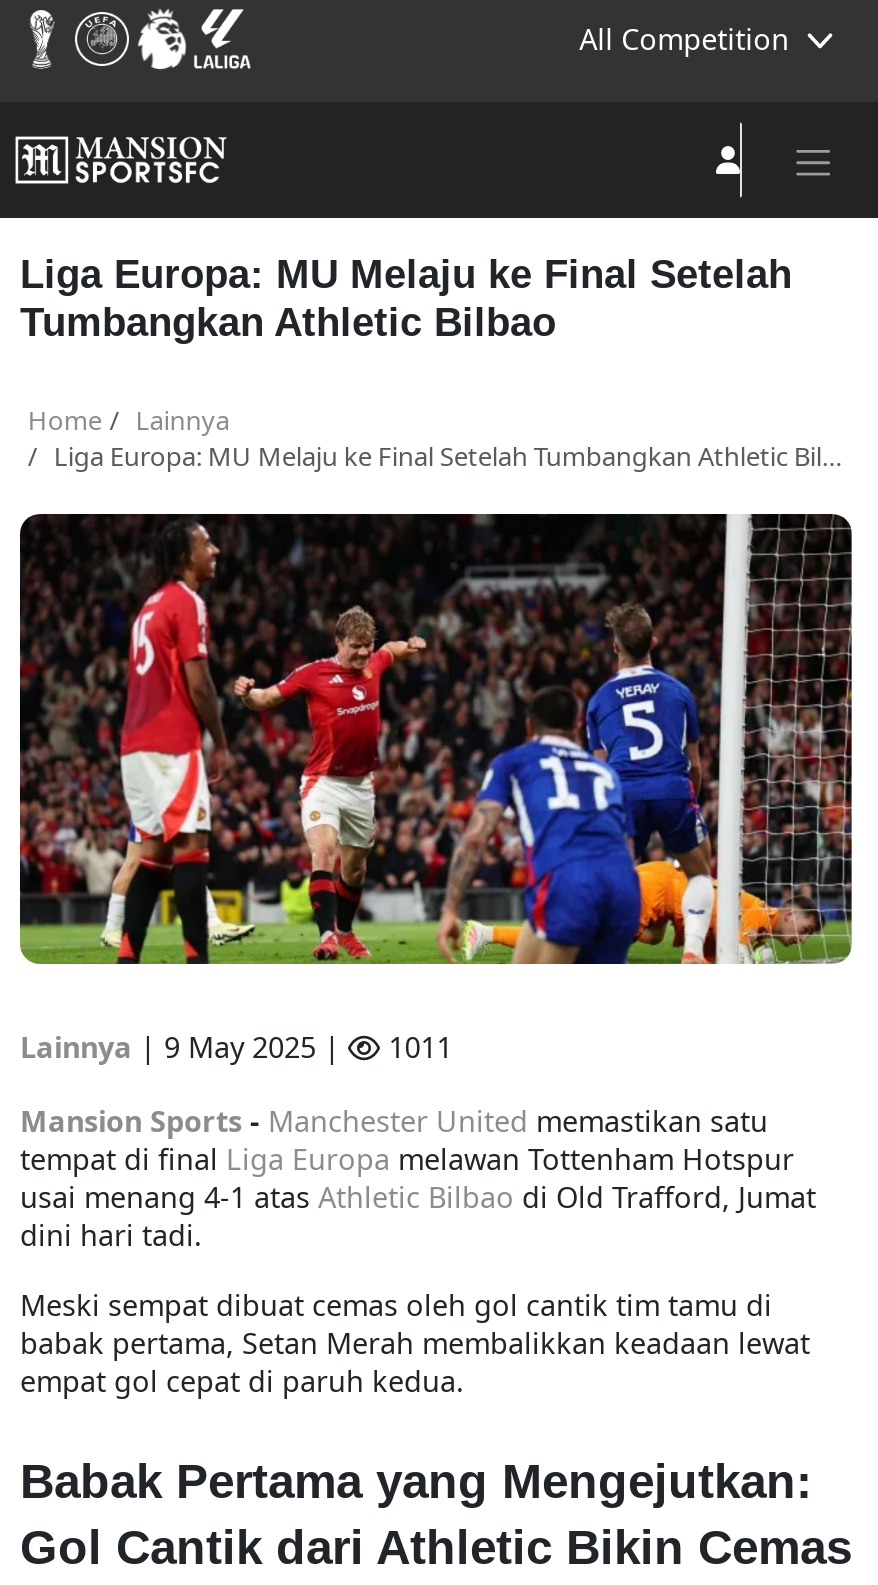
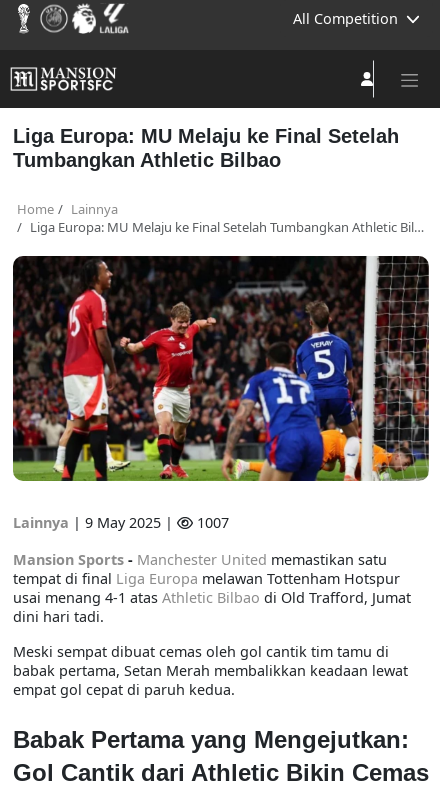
[380,1029,452,1067] 1011 -> [193,513,229,532] 1007

